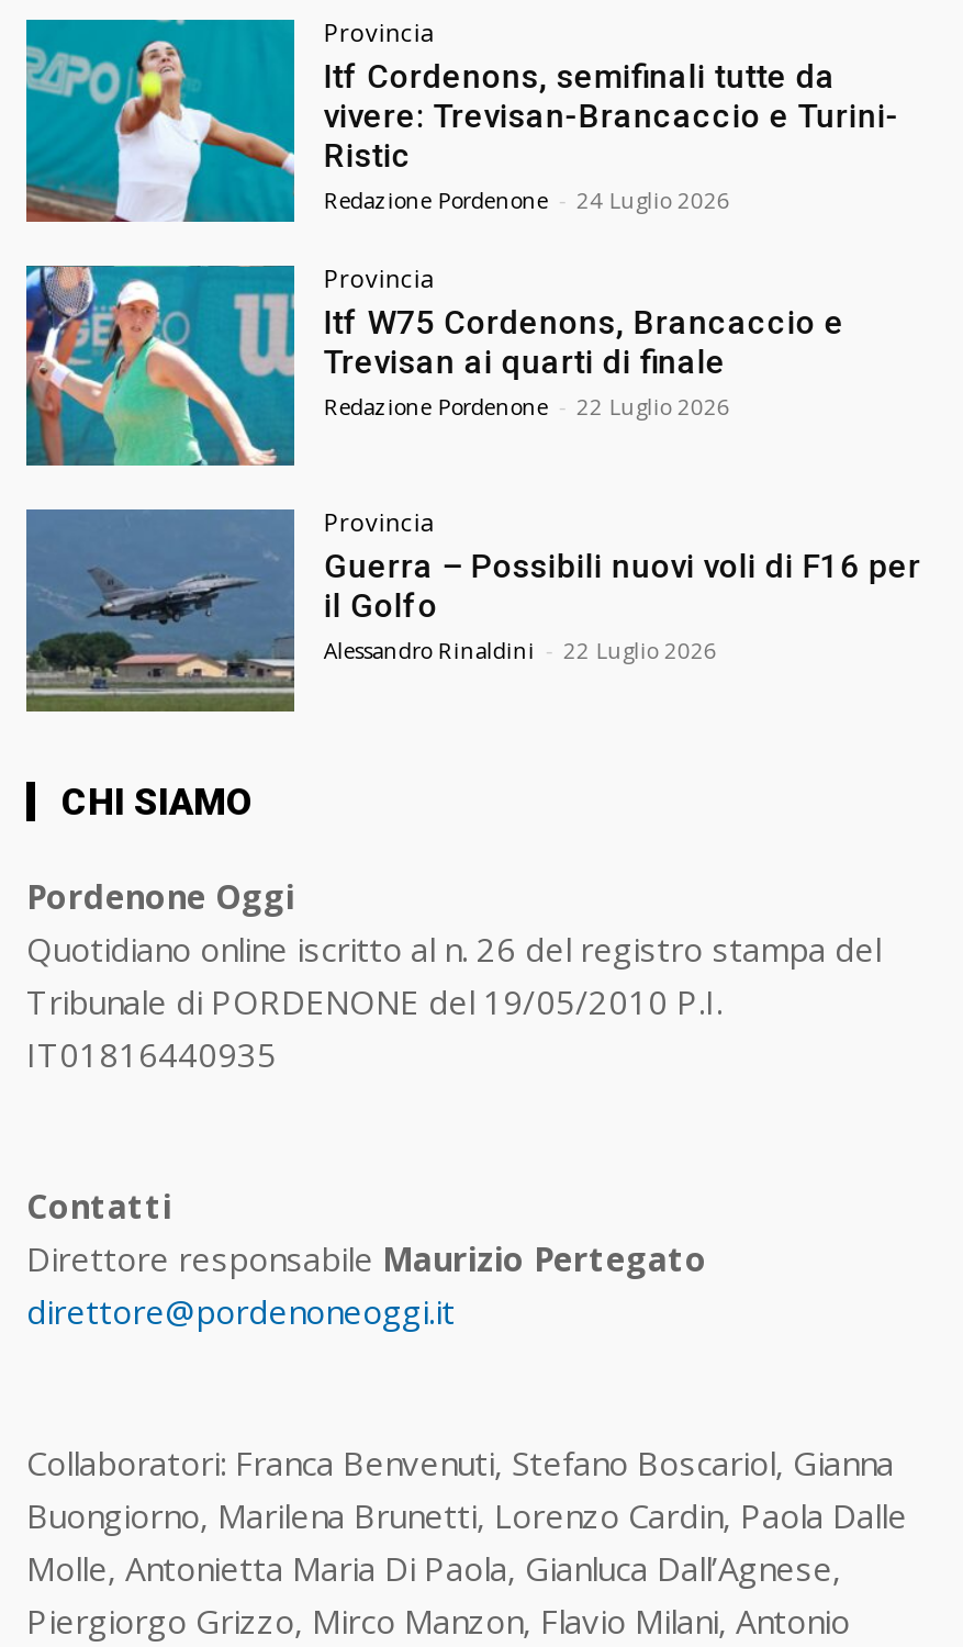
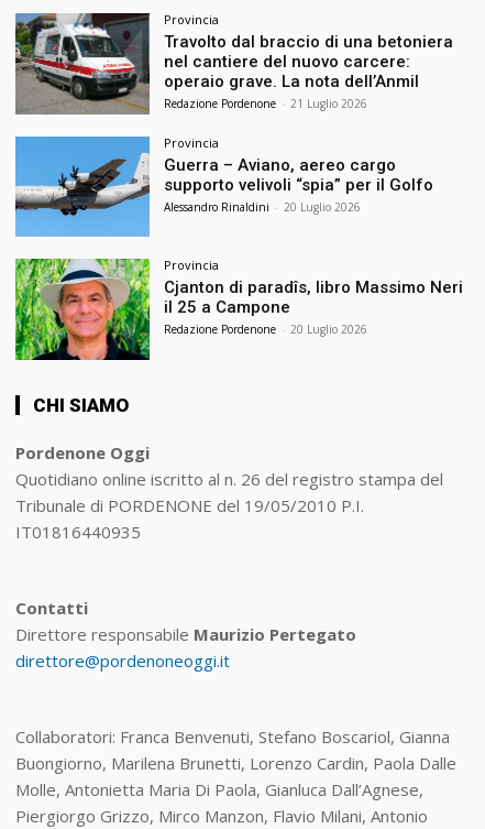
[24,18,899,224] [image] | Itf Cordenons, semifinali tutte da | vivere: Trevisan-Brancaccio e Turini- | Ristic | Redazione Pordenone - 24 Luglio 2026 -> [14,12,454,116] [image] | Travolto dal braccio di una betoniera | nel cantiere del nuovo carcere: | operaio grave. La nota dell’Anmil | Redazione Pordenone - 21 Luglio 2026
[24,264,844,468] [image] | Itf W75 Cordenons, Brancaccio e | Trevisan ai quarti di finale | Redazione Pordenone - 22 Luglio 2026 -> [14,135,434,238] [image] | Guerra – Aviano, aereo cargo | supporto velivoli “spia” per il Golfo | Alessandro Rinaldini - 20 Luglio 2026
[24,507,921,714] [image] | Guerra – Possibili nuovi voli di F16 per | il Golfo | Alessandro Rinaldini - 22 Luglio 2026 -> [14,258,463,361] [image] | Cjanton di paradîs, libro Massimo Neri | il 25 a Campone | Redazione Pordenone - 20 Luglio 2026

